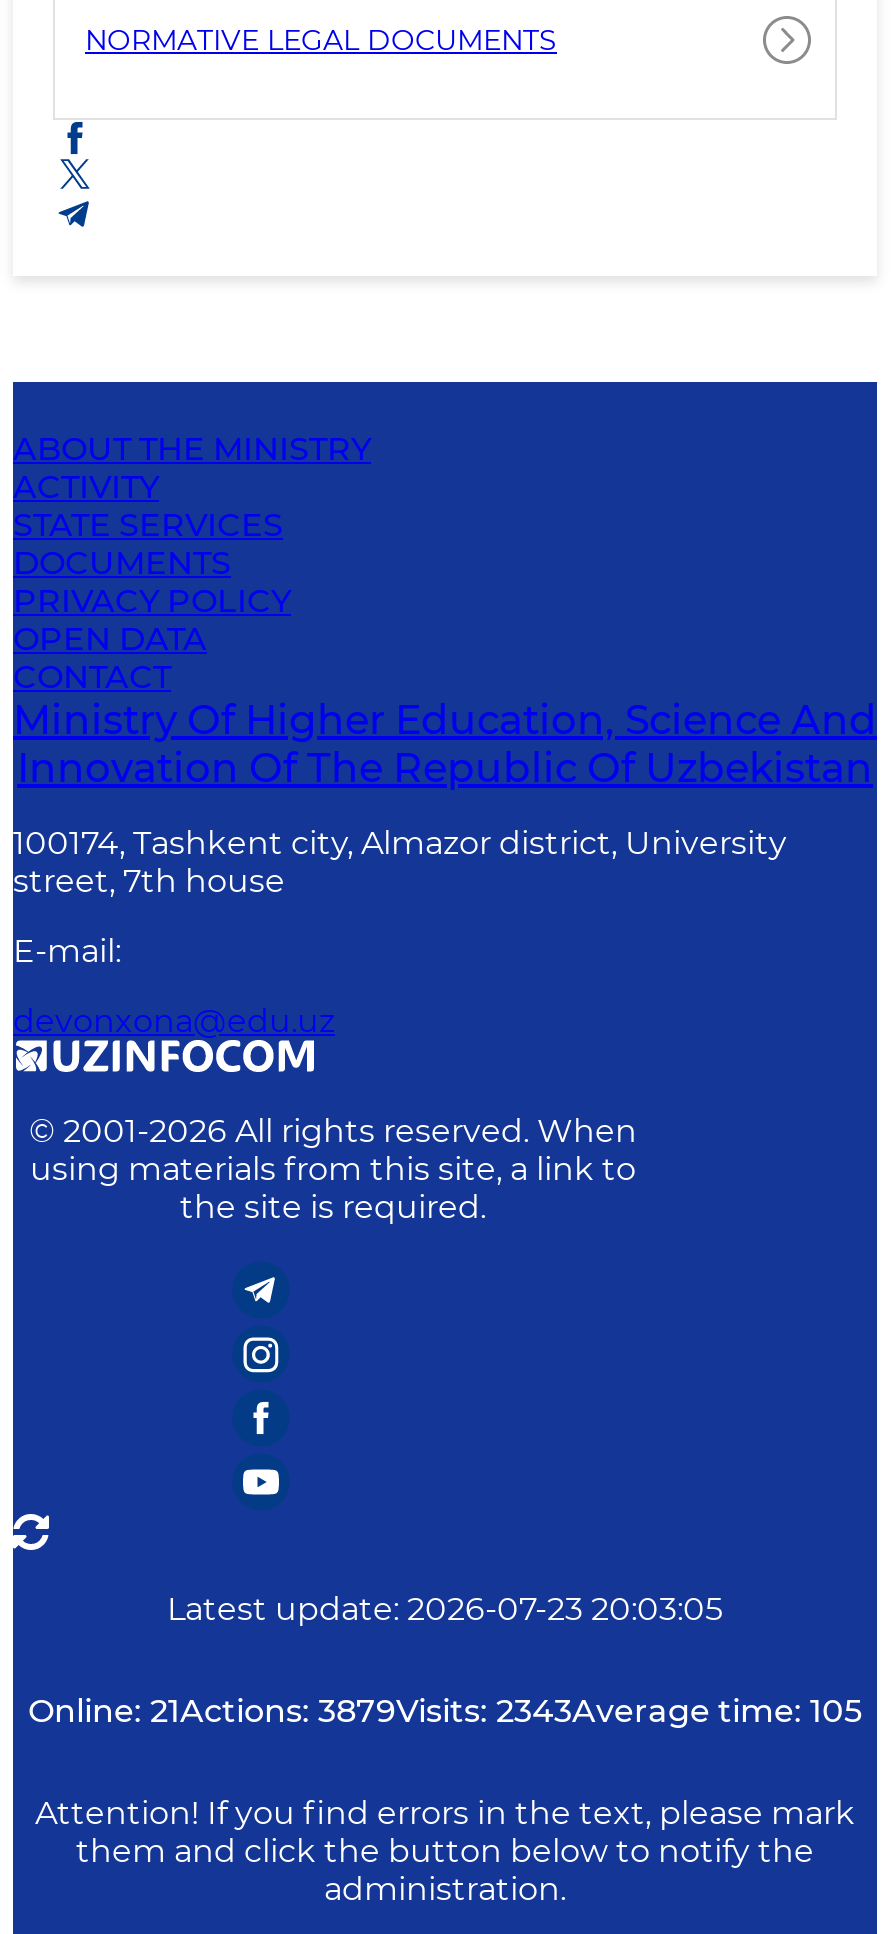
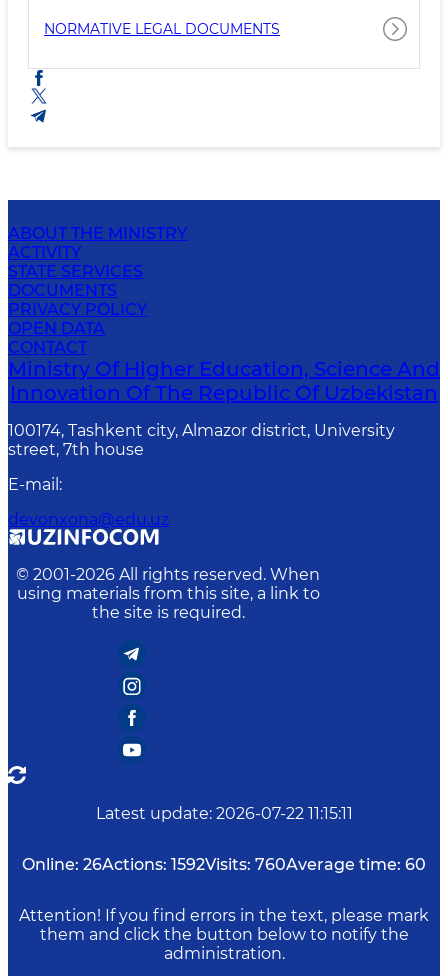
[167,1590,723,1628] Latest update: 2026-07-23 20:03:05 -> [95,804,352,823] Latest update: 2026-07-22 11:15:11
[28,1692,862,1730] Online: 21Actions: 3879Visits: 2343Average time: 105 -> [22,855,426,874] Online: 26Actions: 1592Visits: 760Average time: 60

